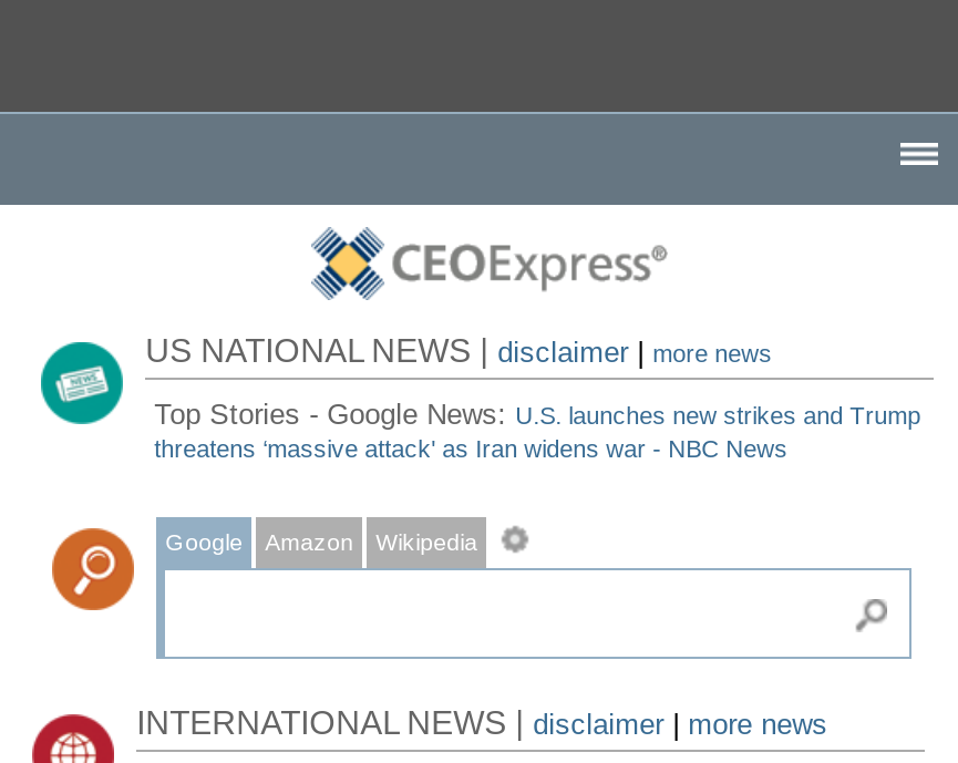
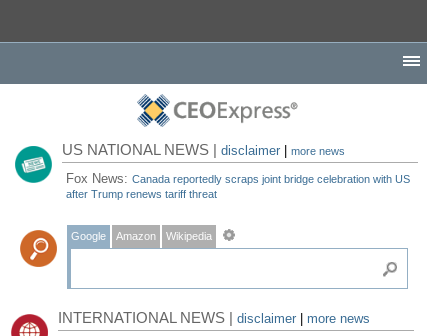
[154,398,921,462] Top Stories - Google News: U.S. launches new strikes and Trump | threatens ‘massive attack' as Iran widens war - NBC News -> [66,171,410,200] Fox News: Canada reportedly scraps joint bridge celebration with US | after Trump renews tariff threat

